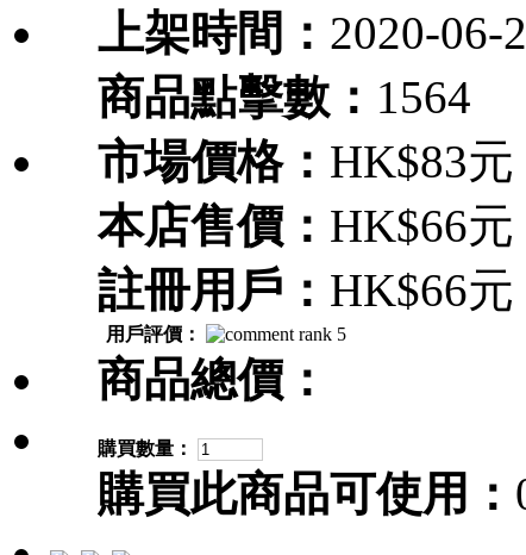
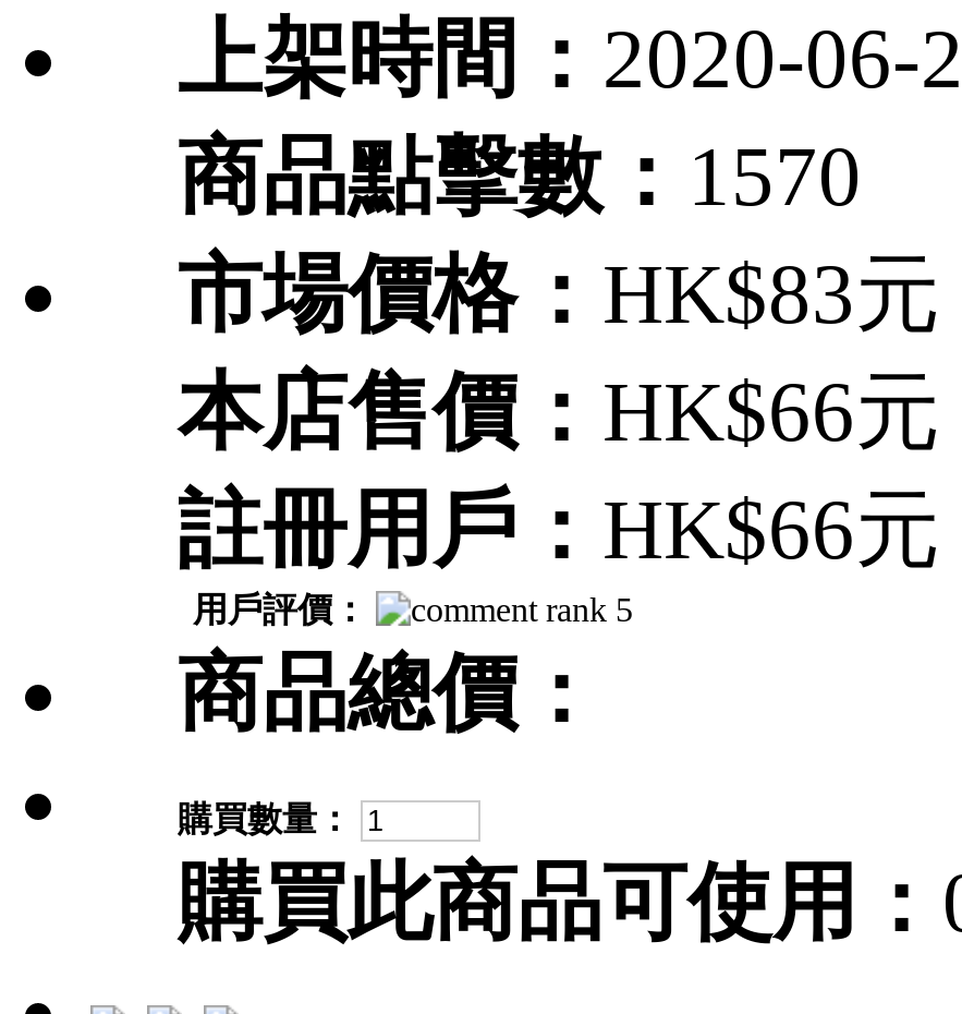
[98,71,471,123] 商品點擊數：1564 -> [178,129,862,222] 商品點擊數：1570

